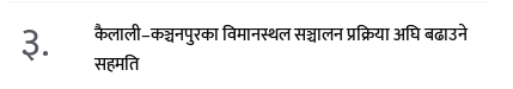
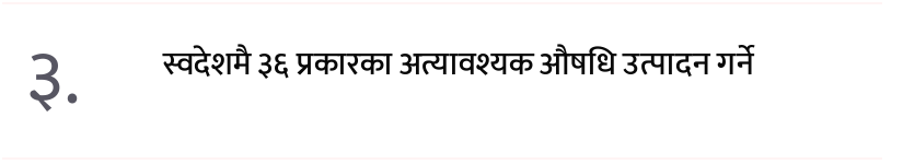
[95,20,468,80] कैलाली–कञ्चनपुरका विमानस्थल सञ्चालन प्रक्रिया अघि बढाउने | सहमति -> [163,37,754,92] स्वदेशमै ३६ प्रकारका अत्यावश्यक औषधि उत्पादन गर्ने

